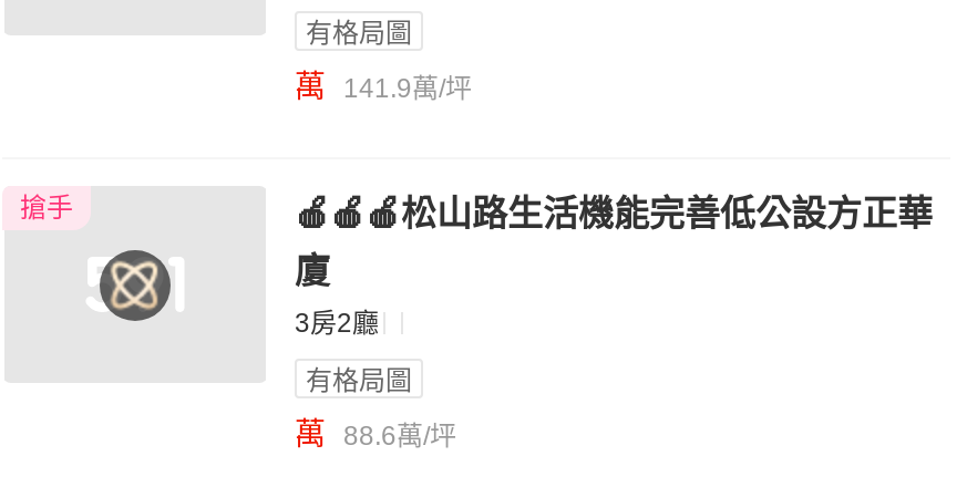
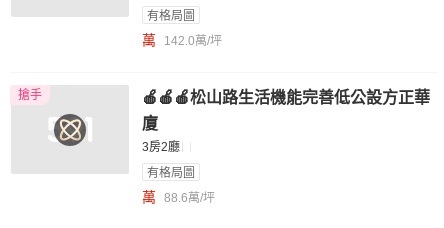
[295,69,472,104] 萬 141.9萬/坪 -> [142,32,222,48] 萬 142.0萬/坪

